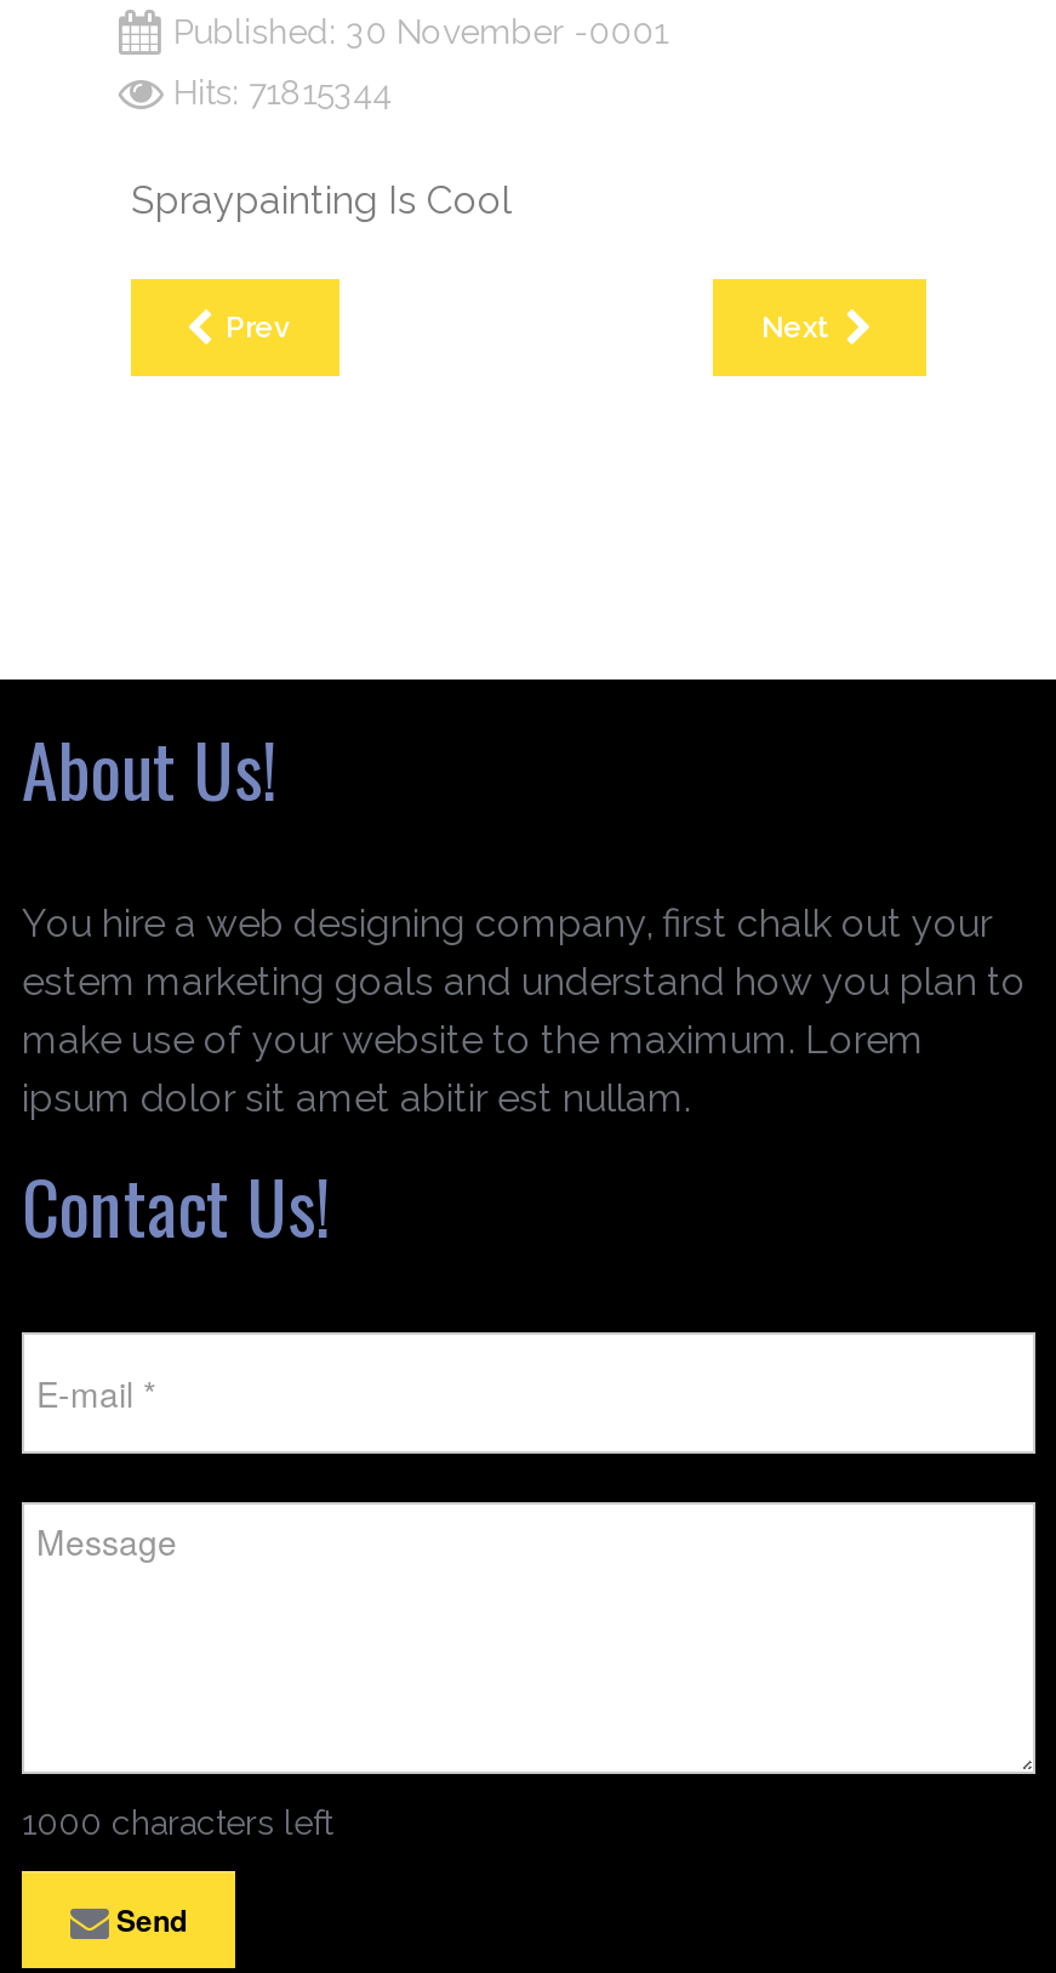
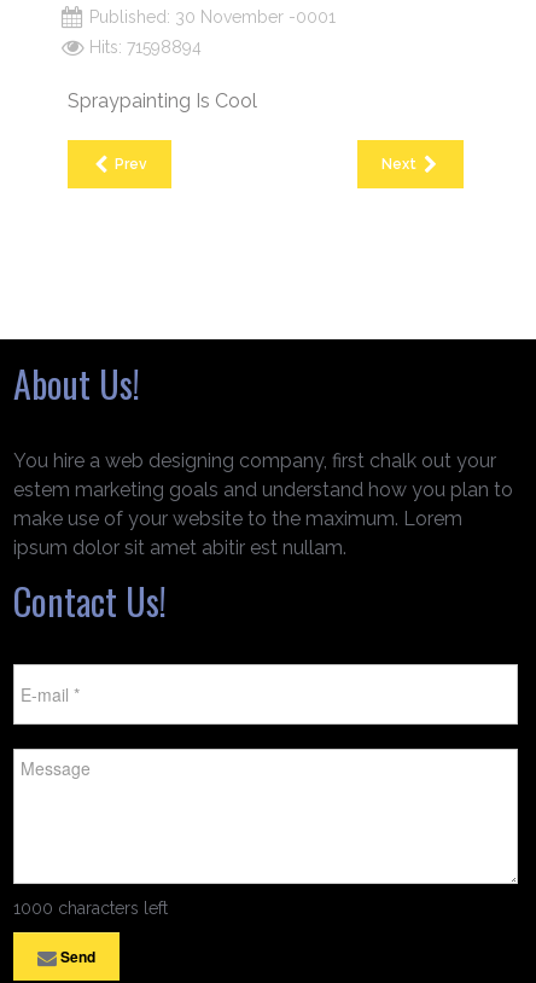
[174,73,392,112] Hits: 71815344 -> [89,37,201,57] Hits: 71598894

